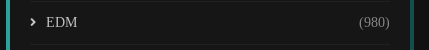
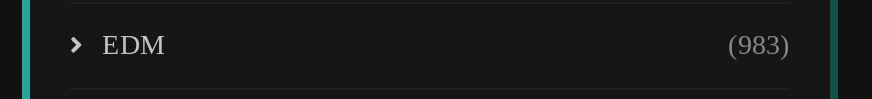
[359,14,390,29] (980) -> [728,29,790,59] (983)

